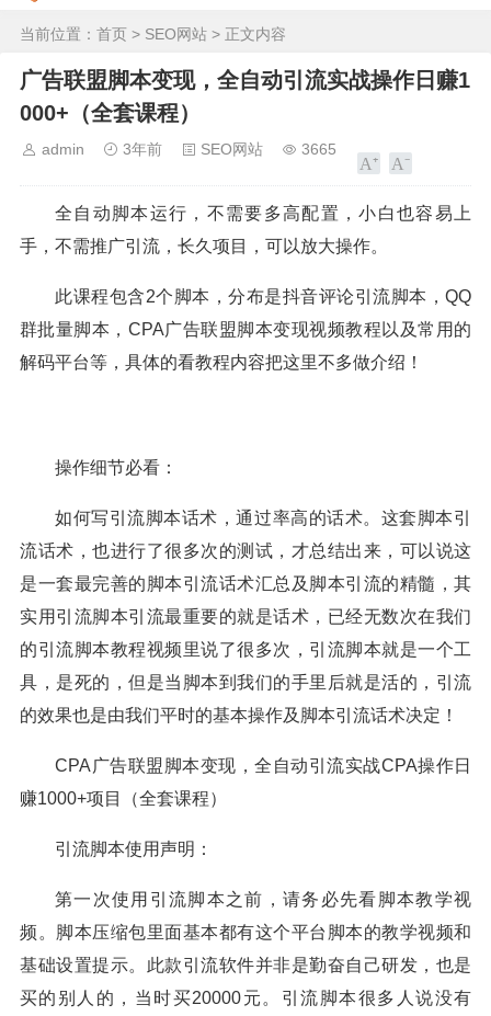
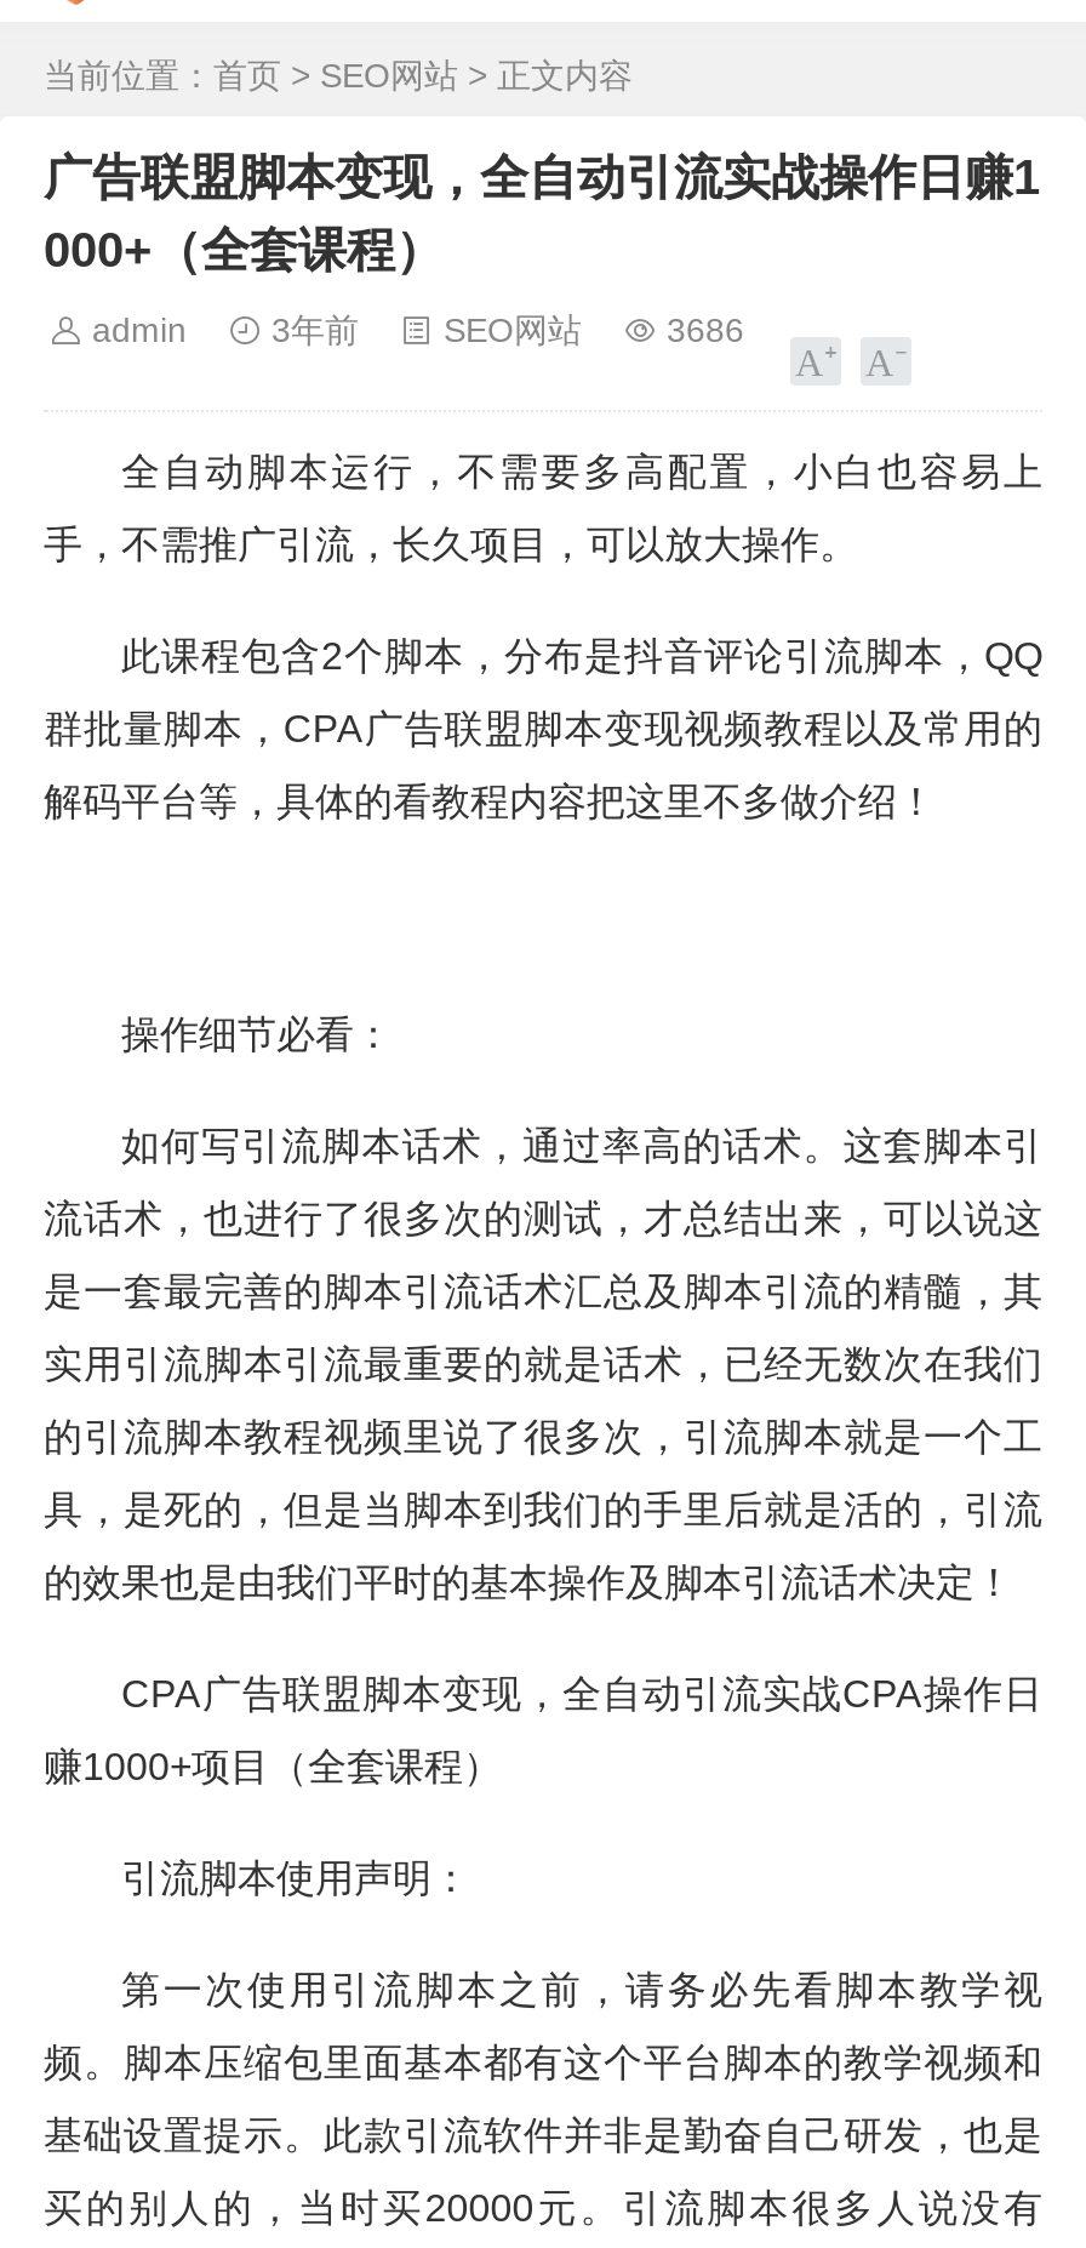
[301,140,336,158] 3665 -> [667,310,744,349] 3686

